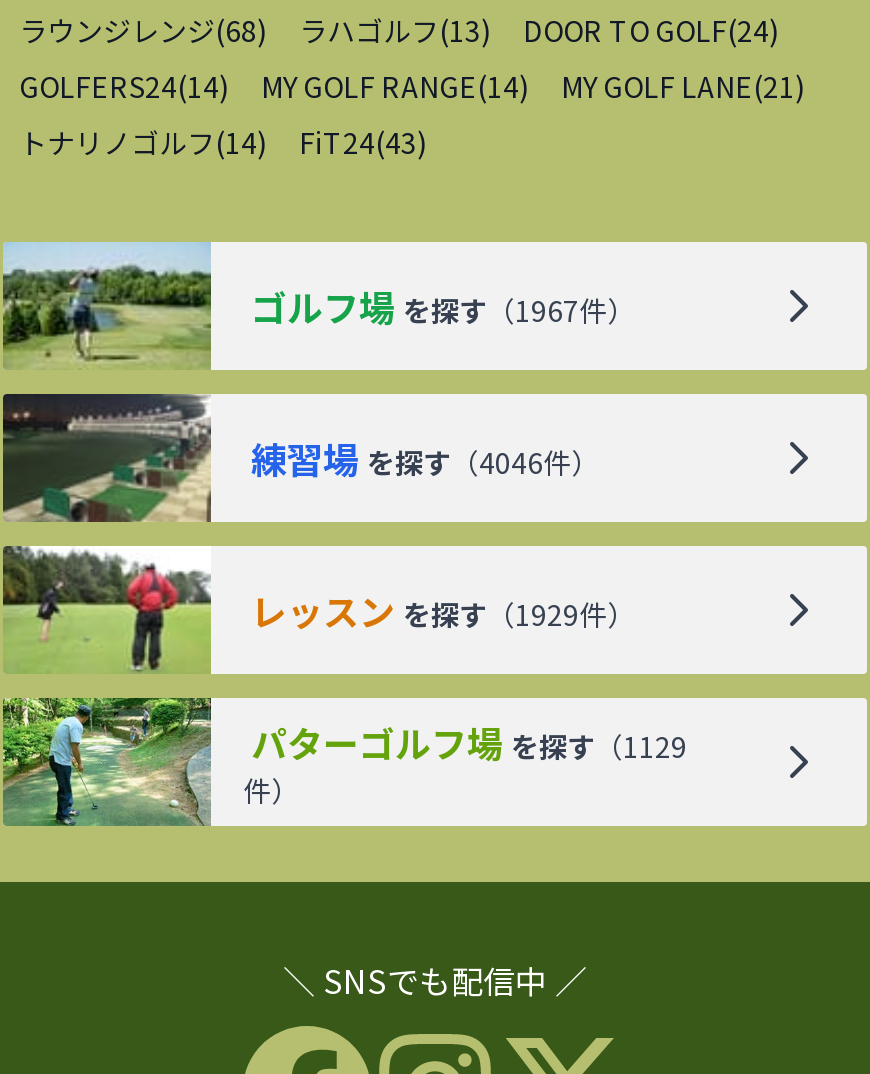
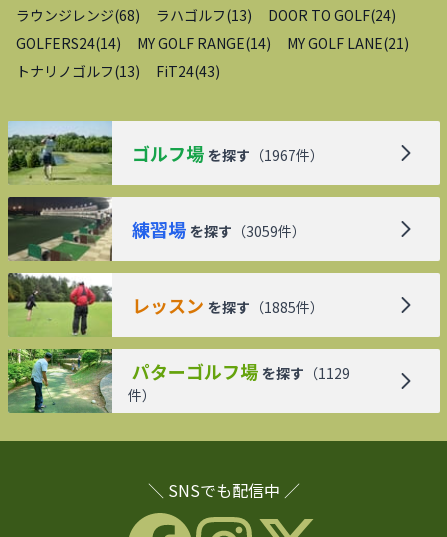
[19,122,267,162] トナリノゴルフ(14) -> [16,61,140,81] トナリノゴルフ(13)
[251,432,599,484] 練習場 を探す（4046件） -> [132,216,306,242] 練習場 を探す（3059件）
[251,584,635,636] レッスン を探す（1929件） -> [132,292,324,318] レッスン を探す（1885件）

